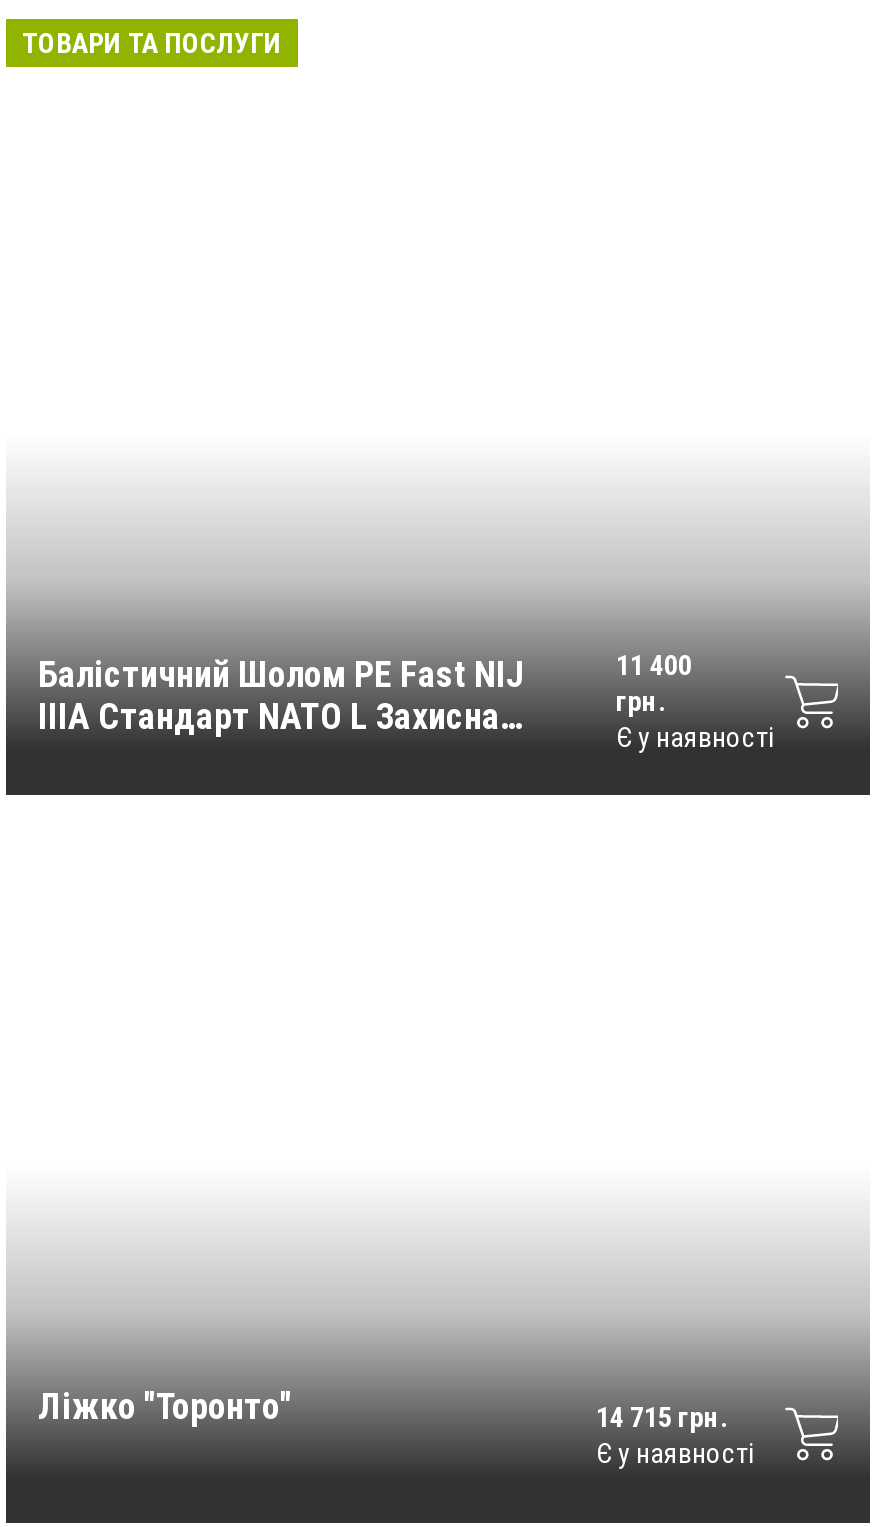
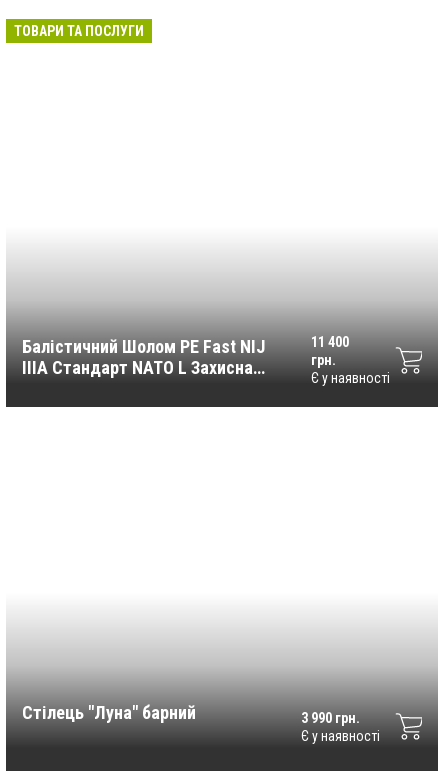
[38,1385,728,1433] Ліжко "Торонто" | 14 715 грн. -> [22,702,360,726] Стілець "Луна" барний | 3 990 грн.

